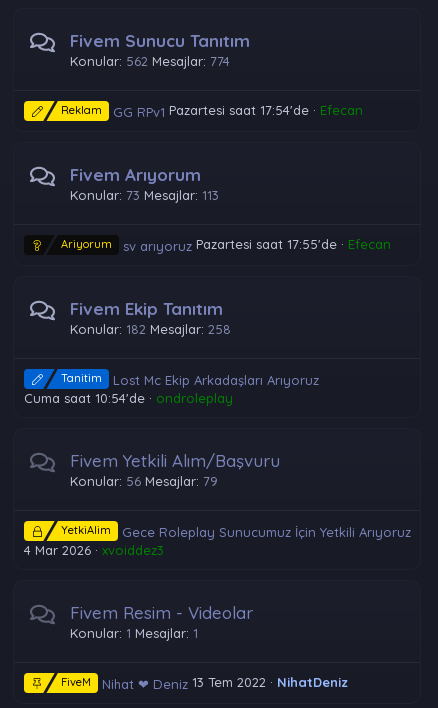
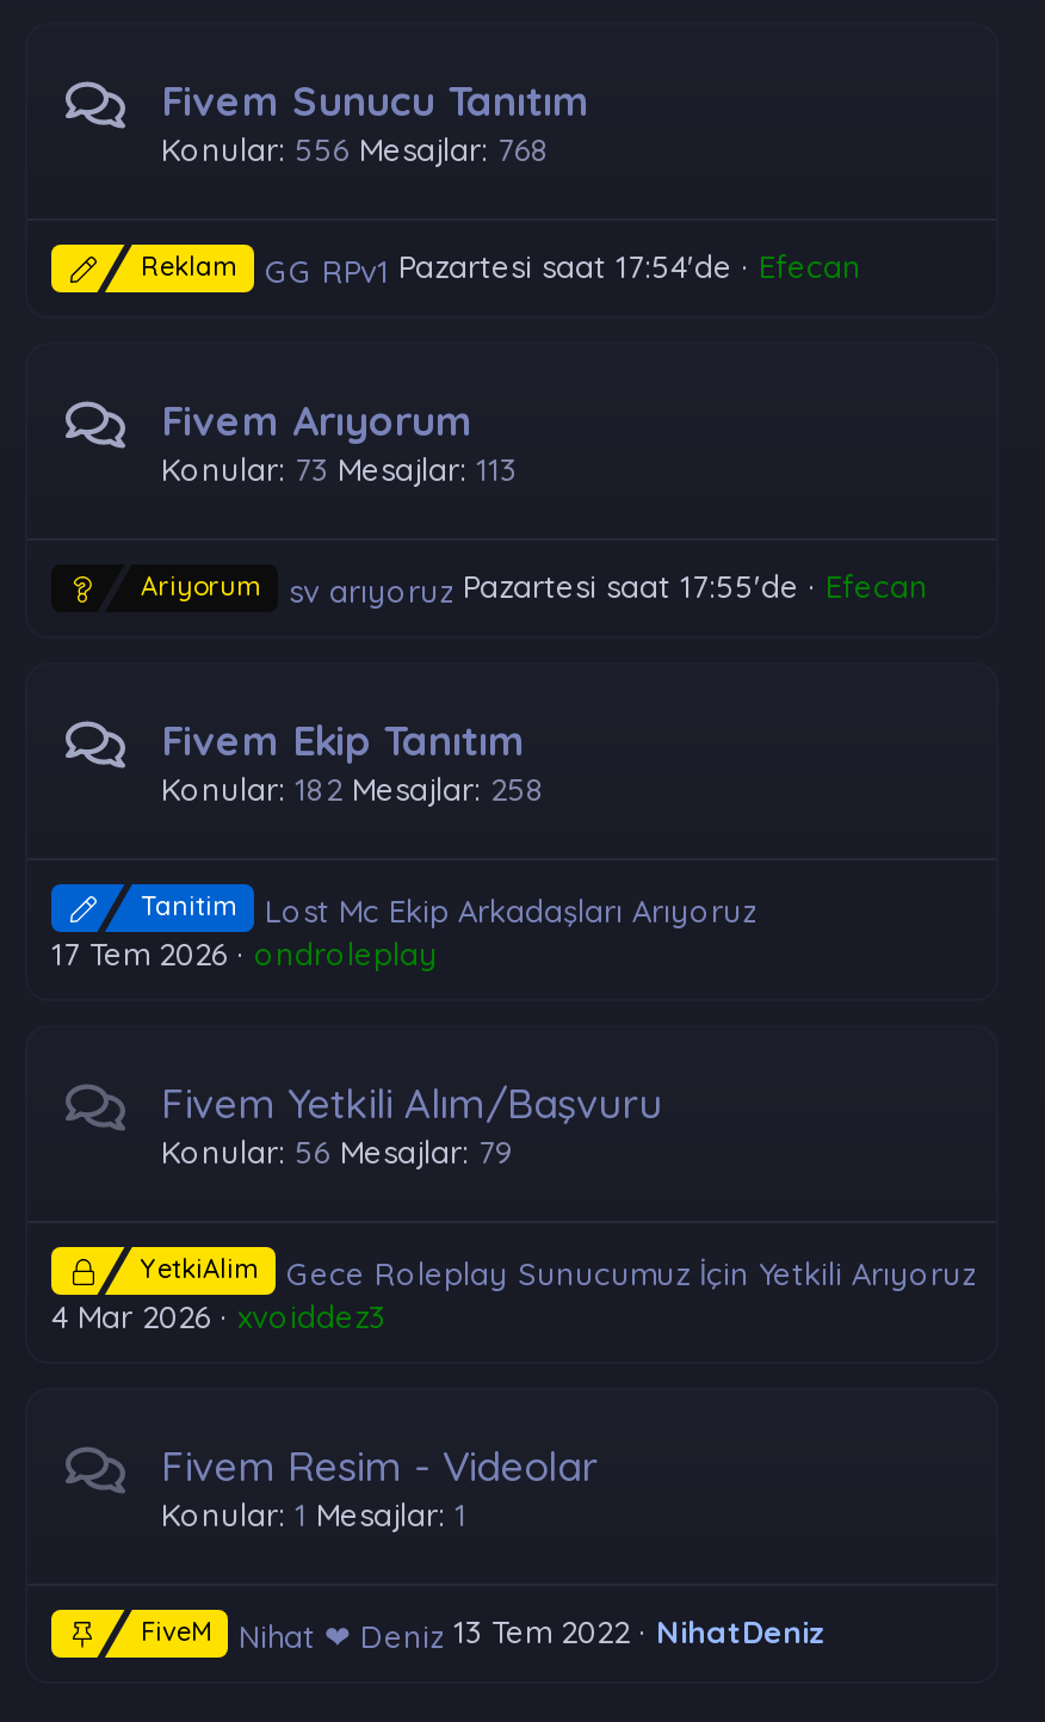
[70,53,230,69] Konular 562 Mesajlar 774 -> [161,130,550,168] Konular 556 Mesajlar 768
[24,390,233,406] Cuma saat 10:54'de ondroleplay -> [51,934,438,973] 17 Tem 2026 ondroleplay

